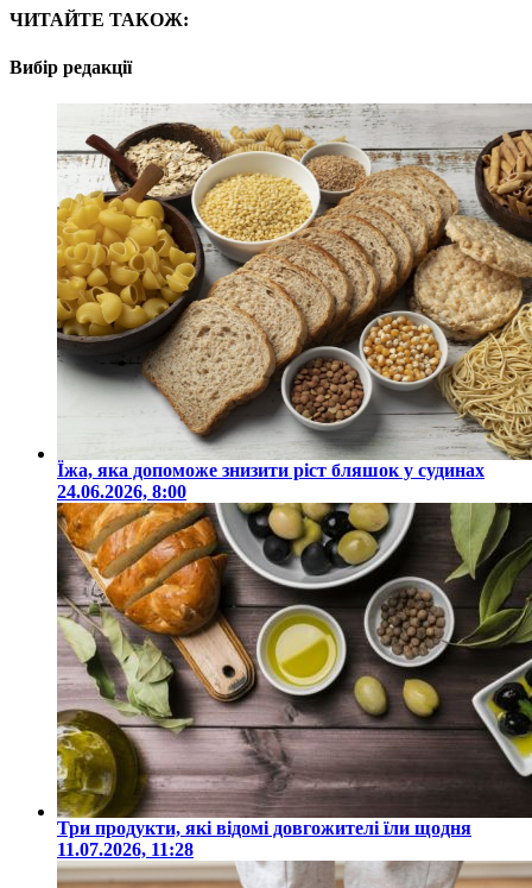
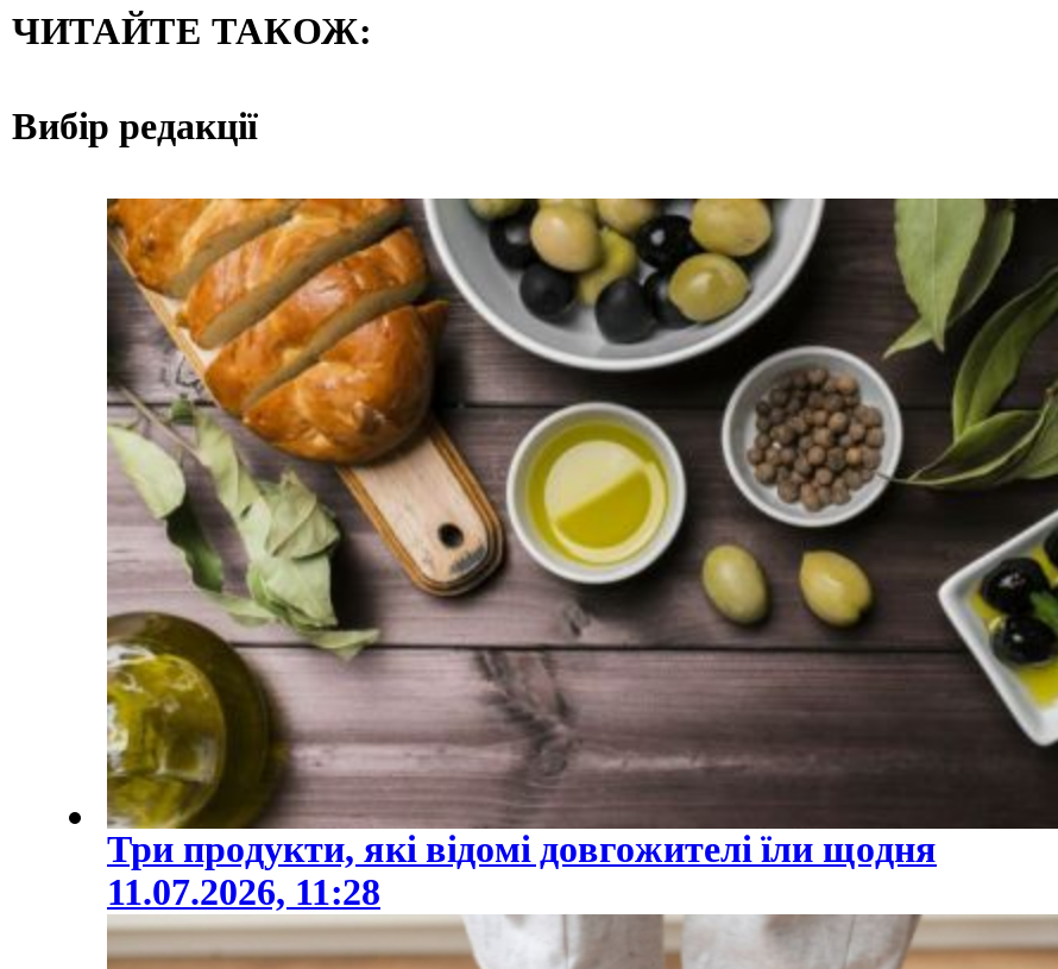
[56,103,528,502] [image] | Їжа, яка допоможе знизити ріст бляшок у судинах | 24.06.2026, 8:00 -> none

